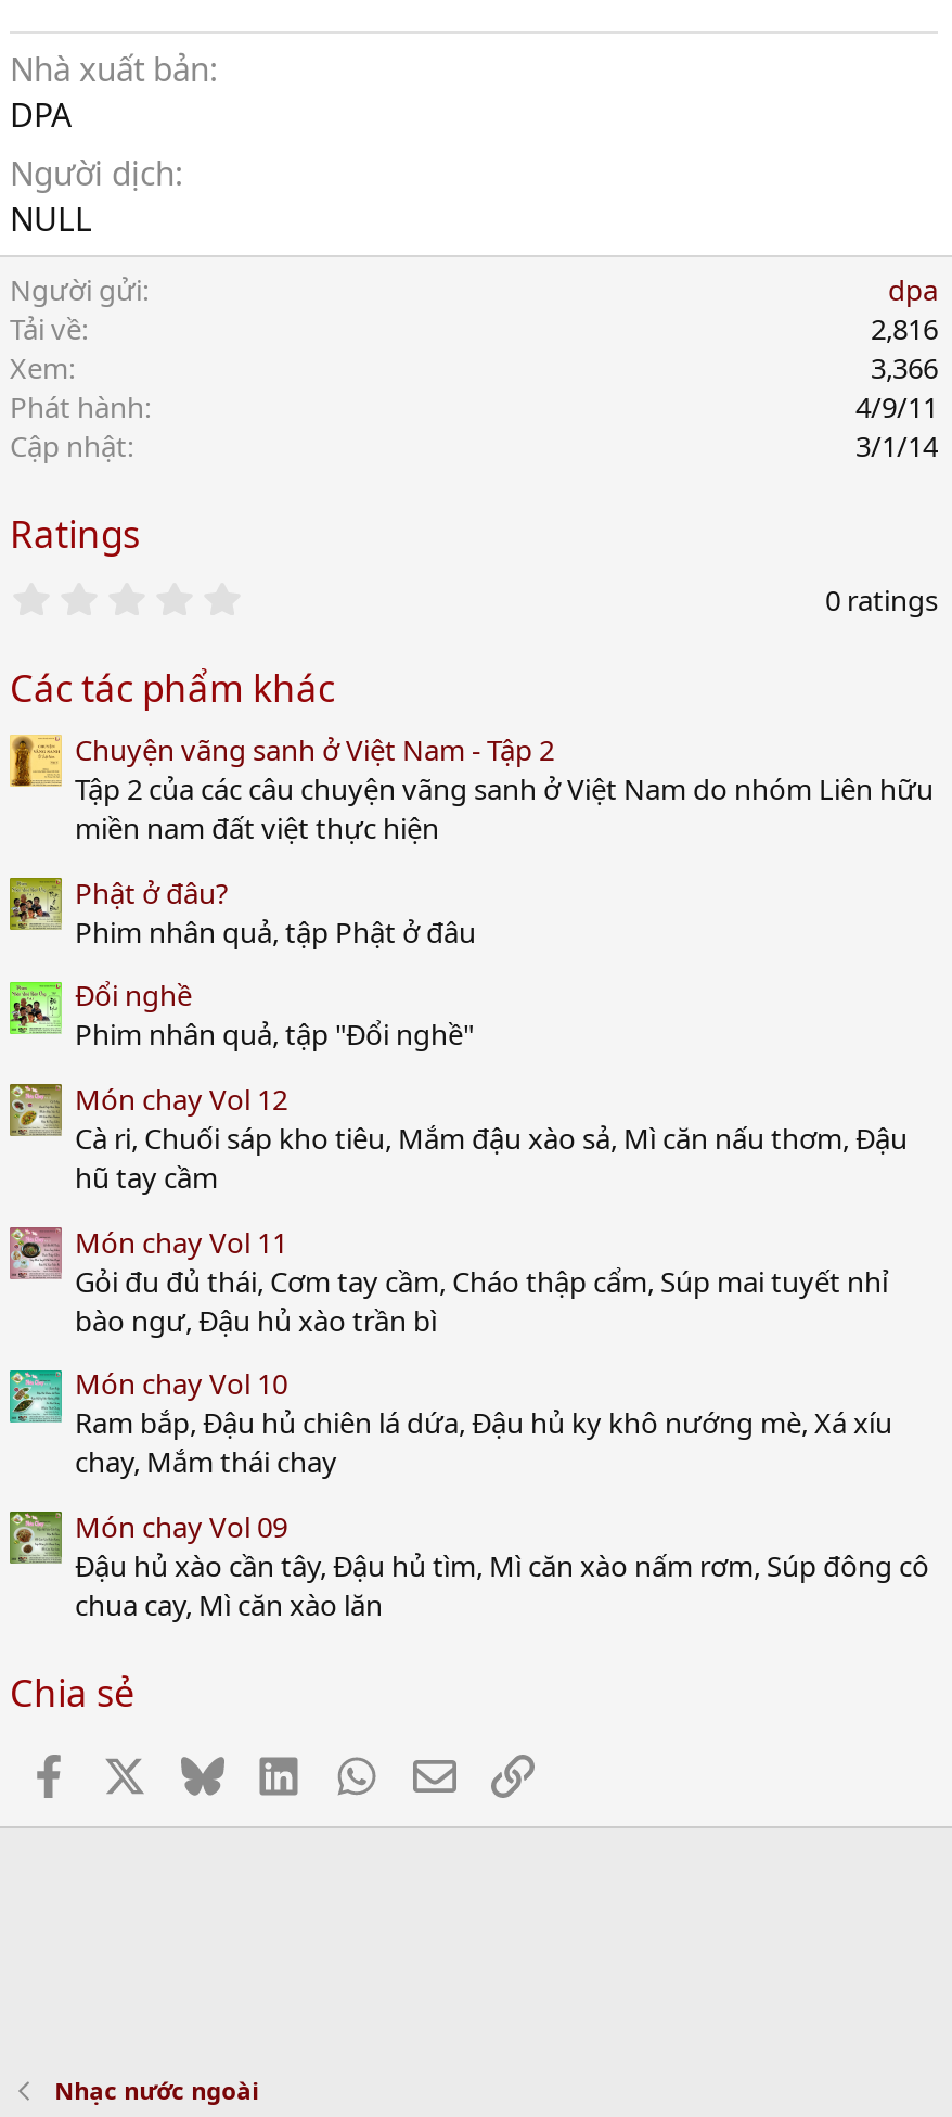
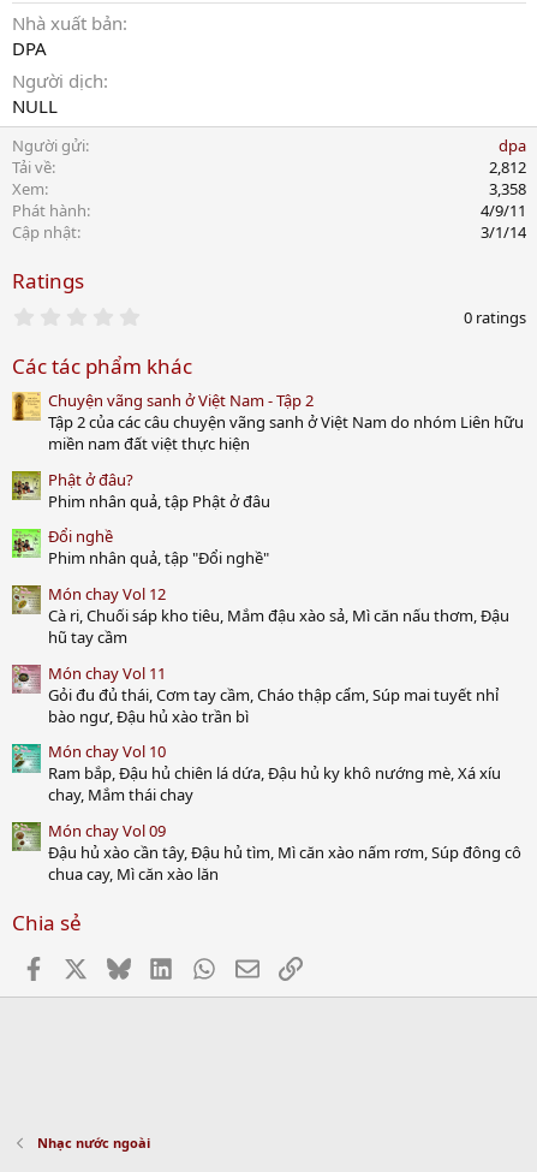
[871,310,938,349] 2,816 -> [489,157,526,178] 2,812
[871,349,938,388] 3,366 -> [489,178,526,200] 3,358

